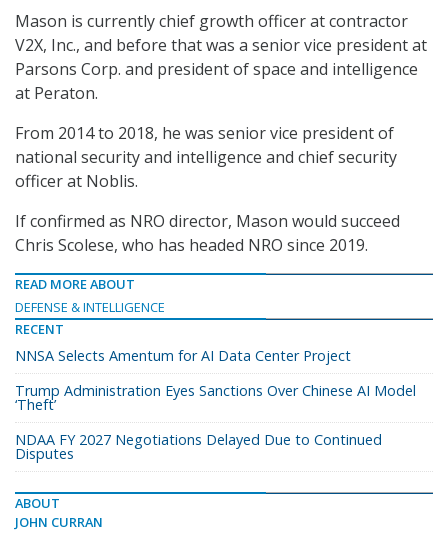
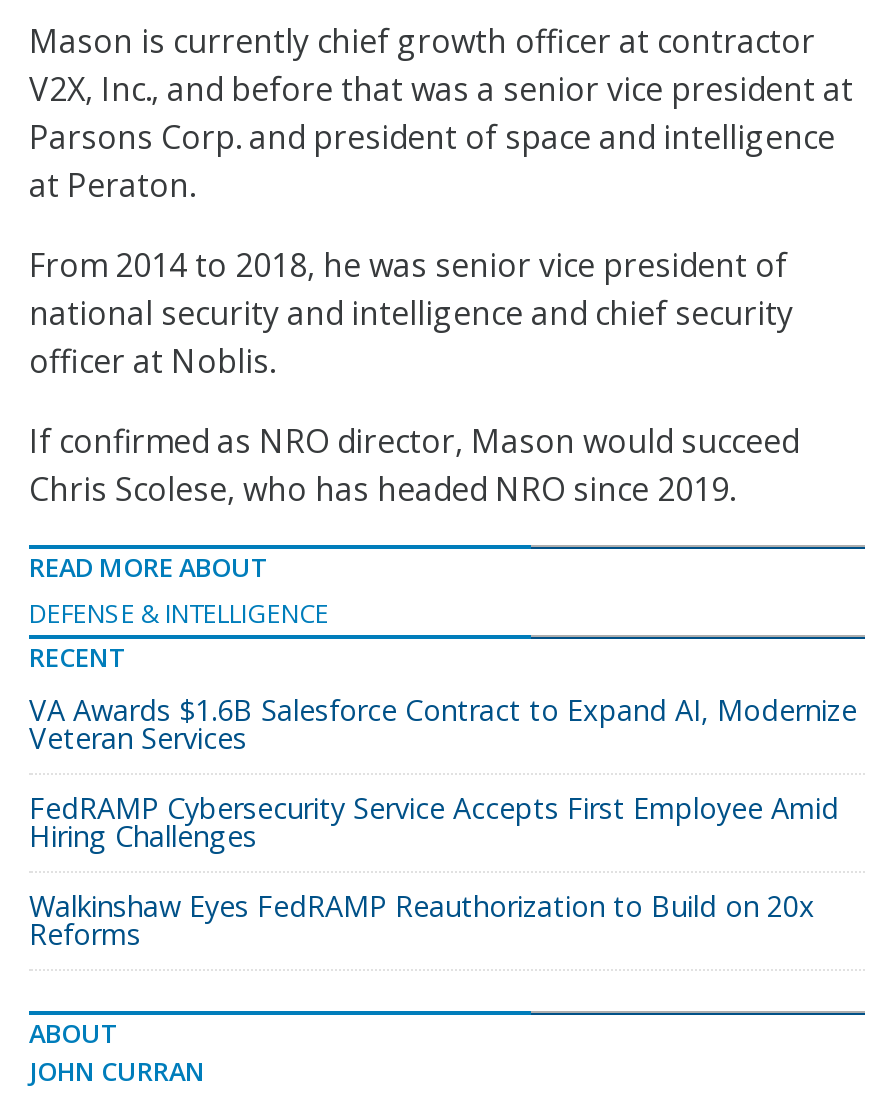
[15,346,351,365] NNSA Selects Amentum for AI Data Center Project -> [29,691,857,757] VA Awards $1.6B Salesforce Contract to Expand AI, Modernize | Veteran Services
[15,381,416,414] Trump Administration Eyes Sanctions Over Chinese AI Model | ‘Theft’ -> [29,789,839,855] FedRAMP Cybersecurity Service Accepts First Employee Amid | Hiring Challenges
[15,430,382,463] NDAA FY 2027 Negotiations Delayed Due to Continued | Disputes -> [29,887,815,953] Walkinshaw Eyes FedRAMP Reauthorization to Build on 20x | Reforms

